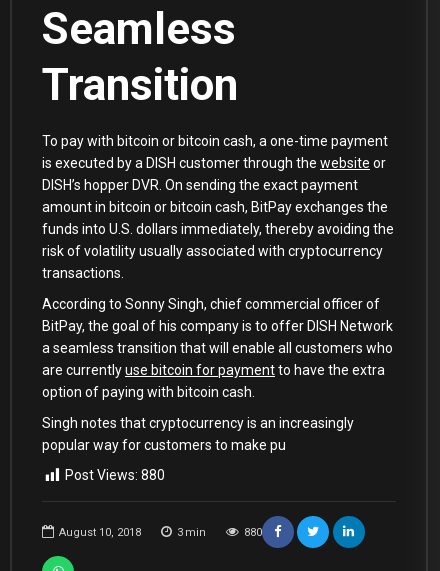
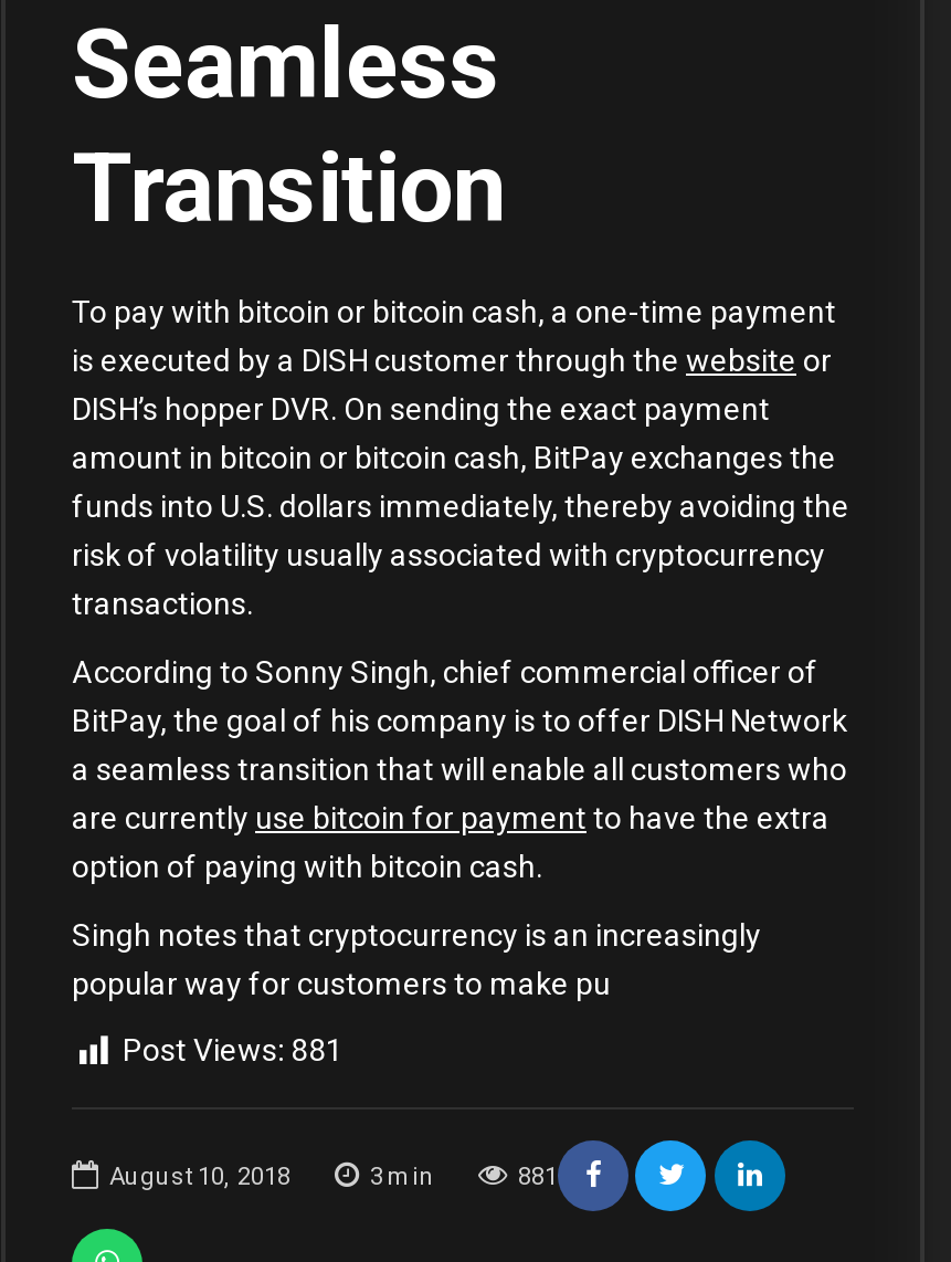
[65,467,165,483] Post Views: 880 -> [123,1033,344,1068] Post Views: 881
[244,526,262,539] 880 -> [518,1162,558,1190] 881

